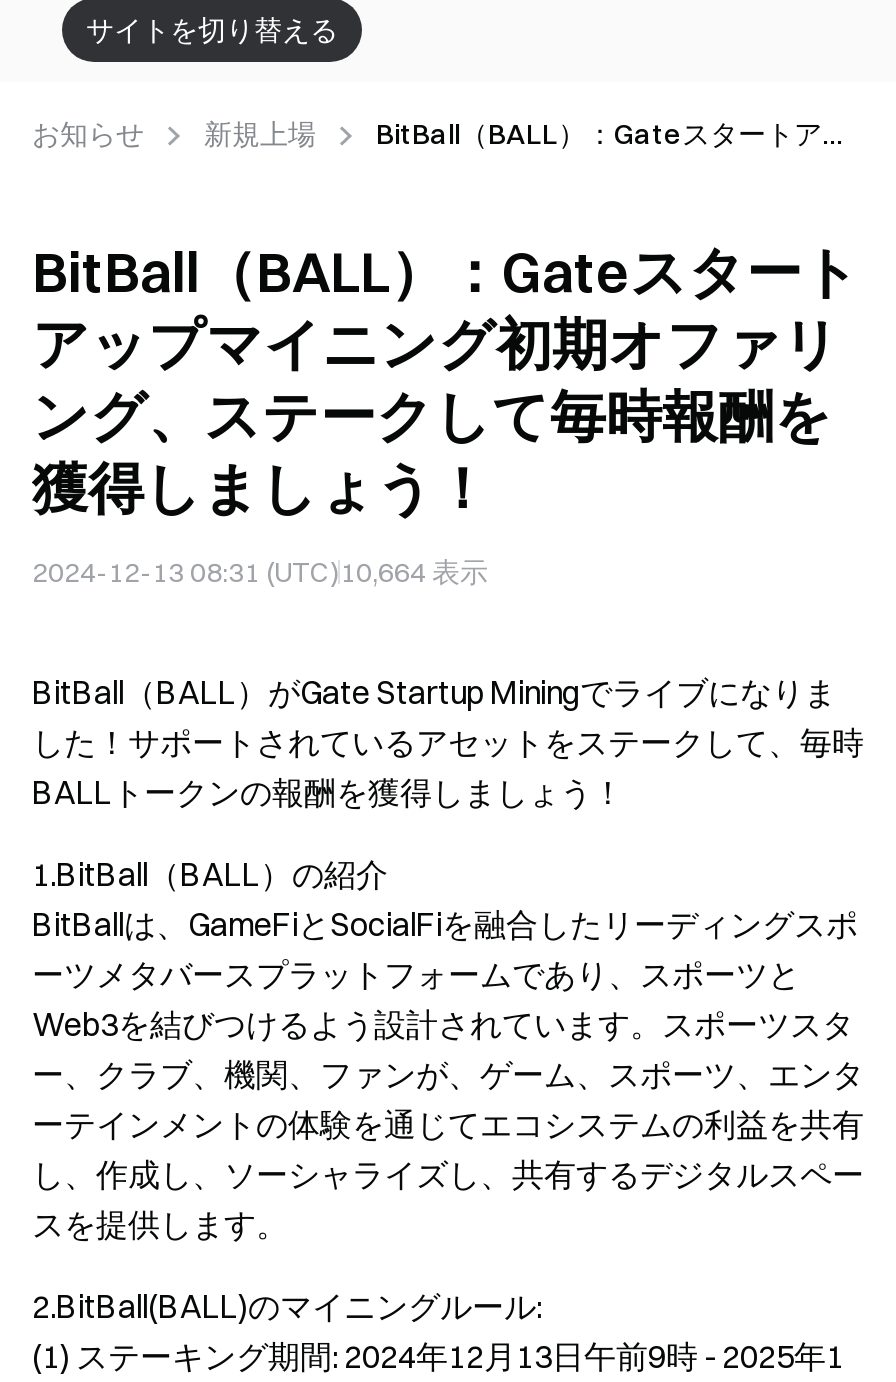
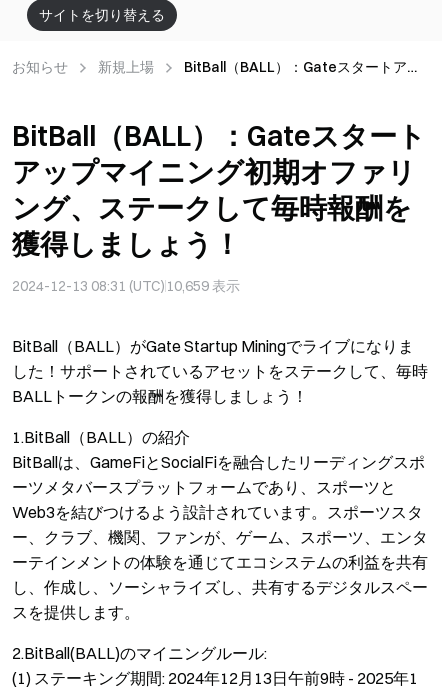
[32,554,488,590] 2024-12-13 08:31 (UTC)10,664表示 -> [12,277,240,295] 2024-12-13 08:31 (UTC)10,659表示

